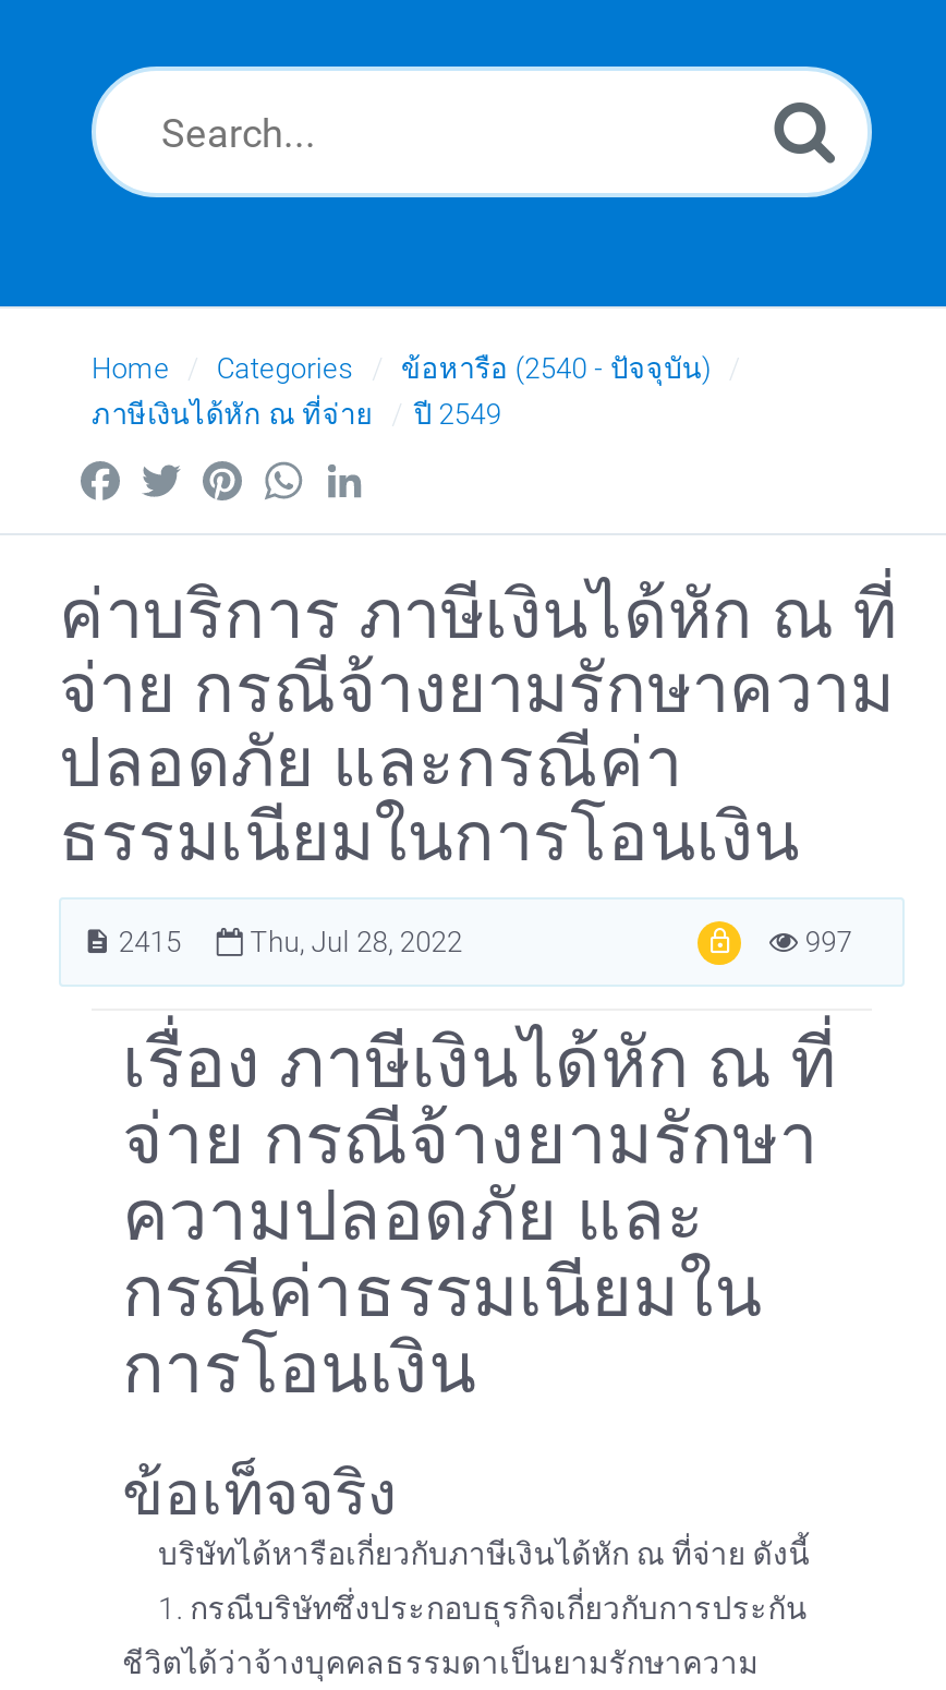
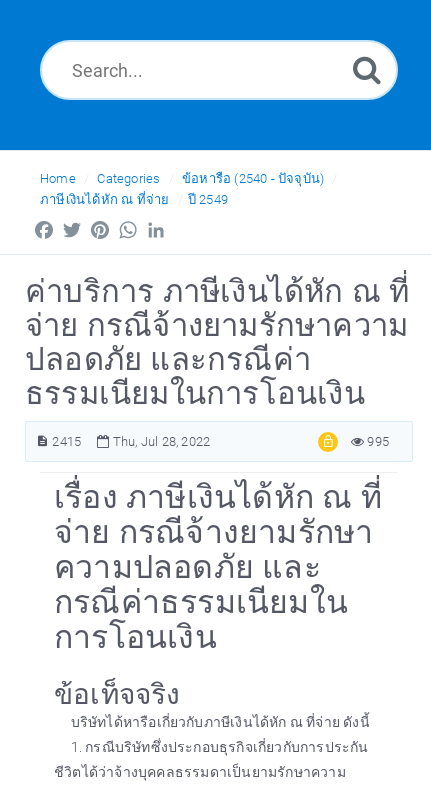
[798,926,852,958] 997 -> [364,434,389,449] 995

